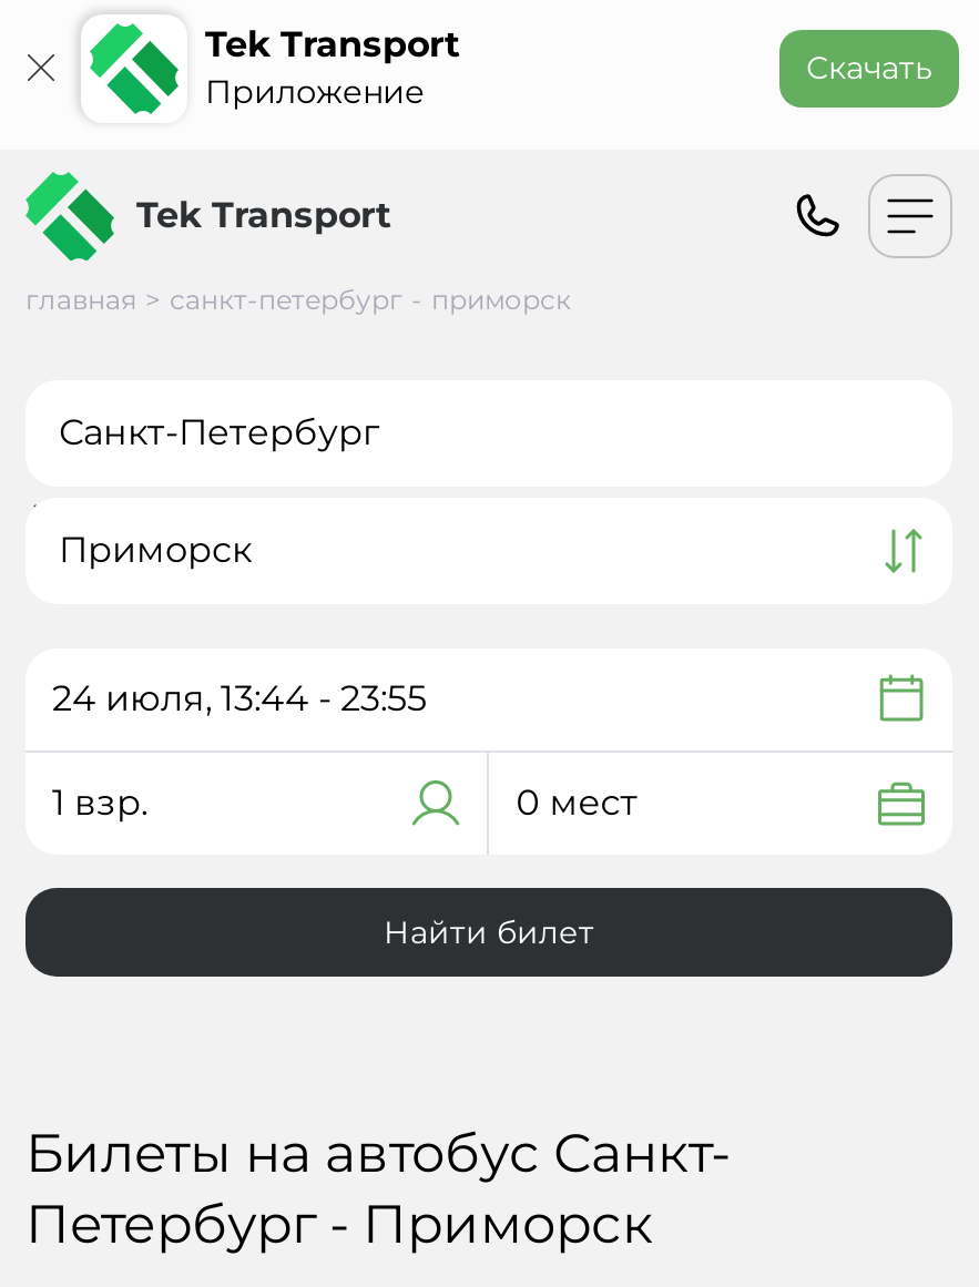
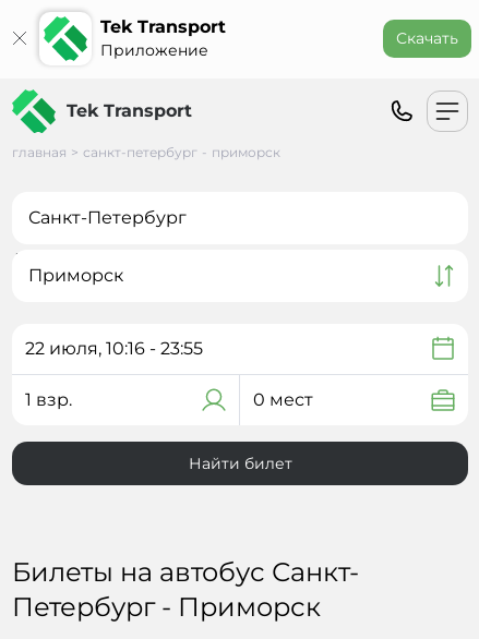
[52,677,427,719] 24 июля, 13:44 - 23:55 -> [25,338,203,359] 22 июля, 10:16 - 23:55

